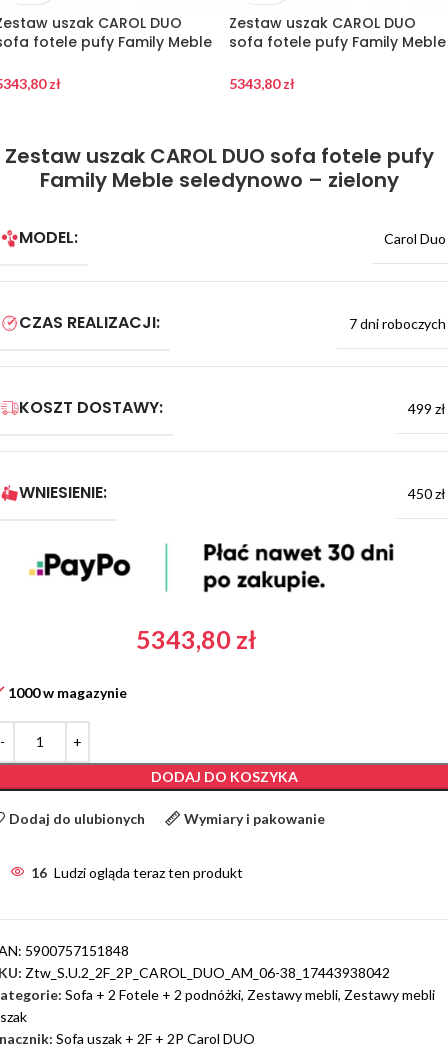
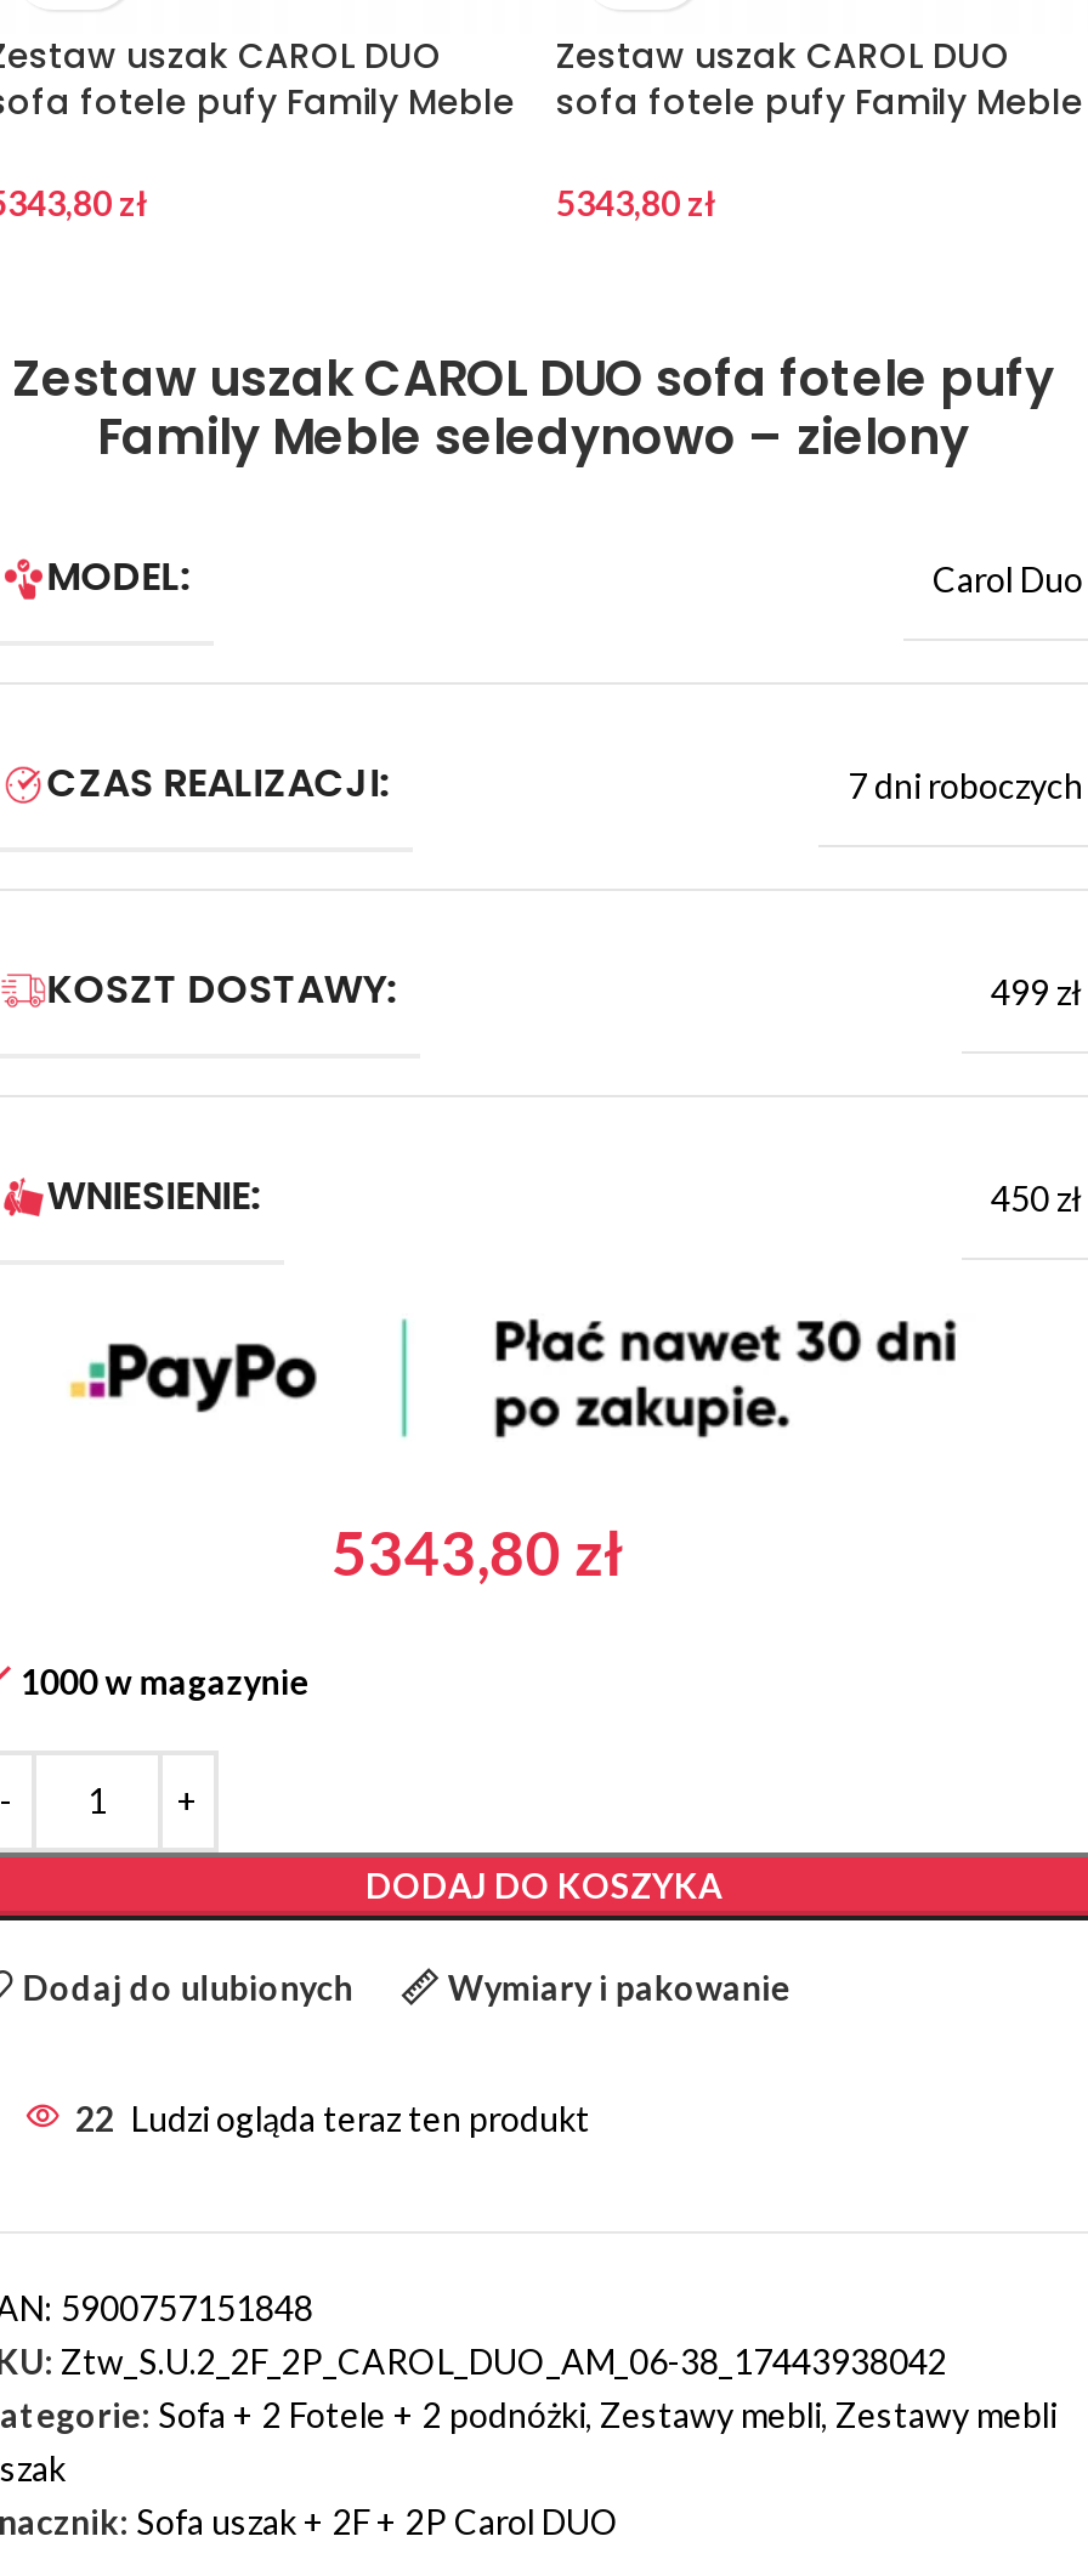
[31,864,243,881] 16 Ludzi ogląda teraz ten produkt -> [75,2098,590,2139] 22 Ludzi ogląda teraz ten produkt

